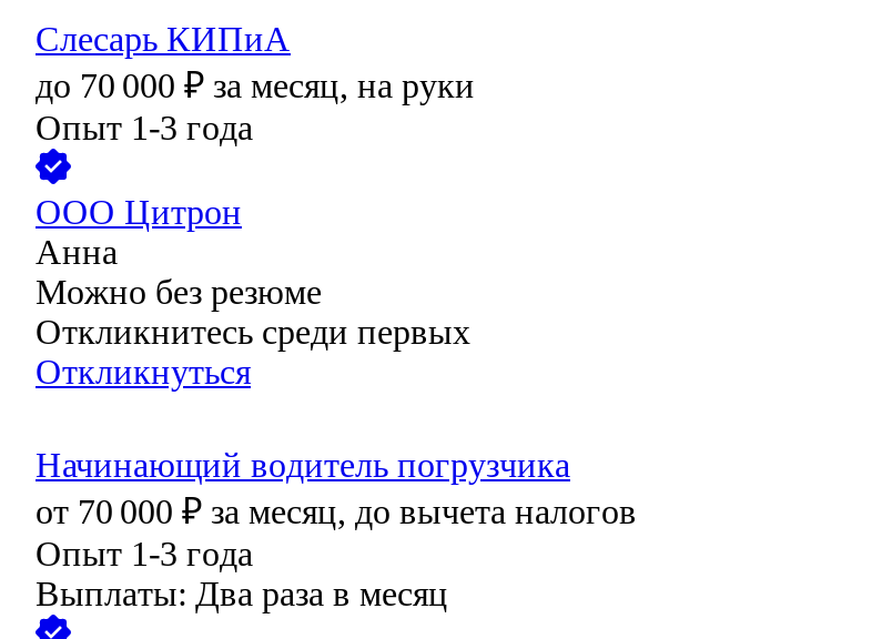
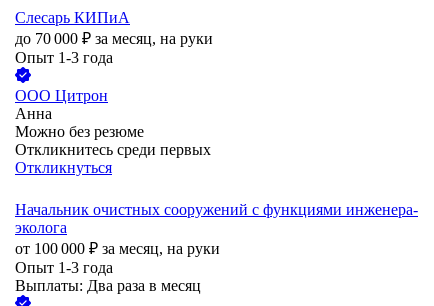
[36,447,637,531] Начинающий водитель погрузчика | от 70 000 ₽ за месяц, до вычета налогов -> [15,201,418,257] Начальник очистных сооружений с функциями инженера- | эколога | от 100 000 ₽ за месяц, на руки

